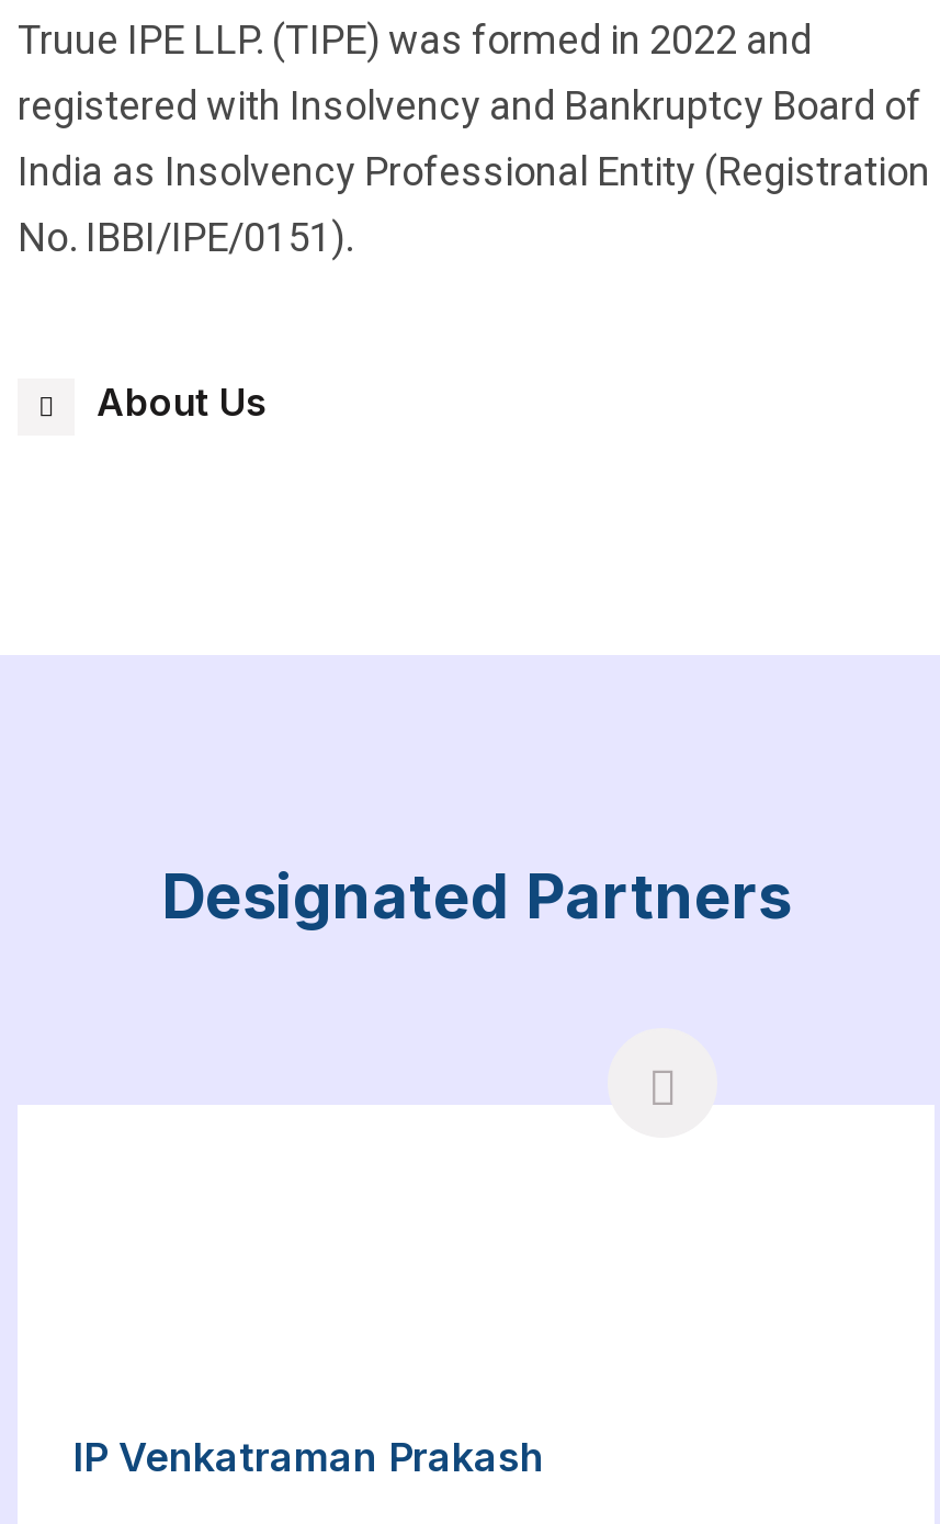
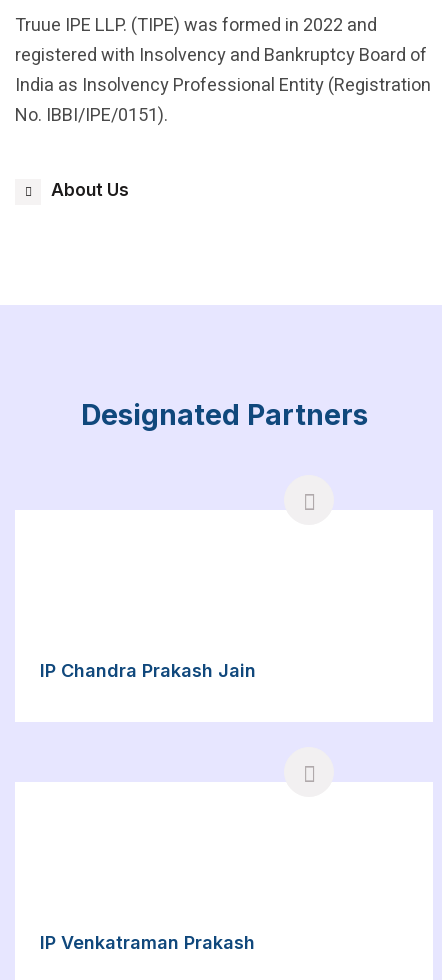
none -> [40,660,256,681] IP Chandra Prakash Jain

